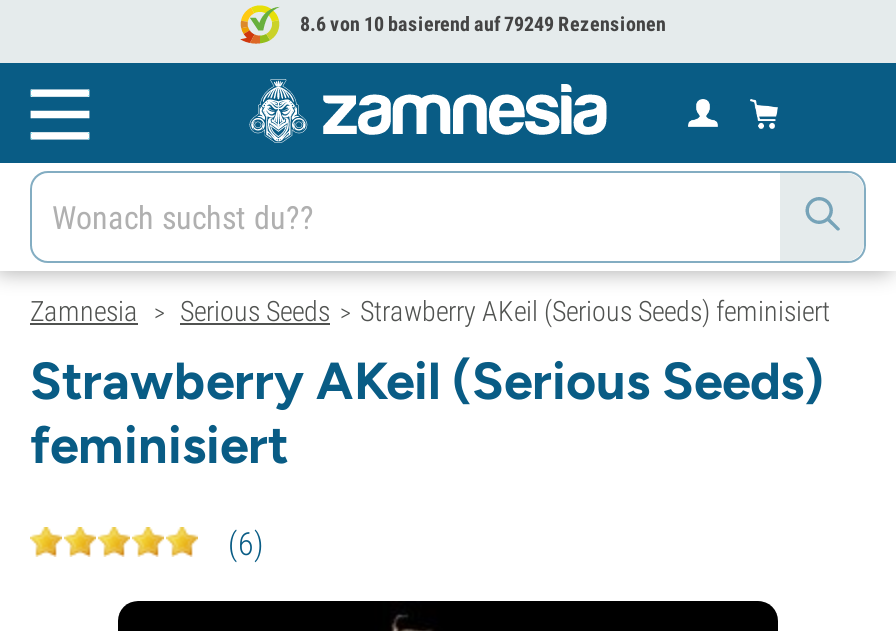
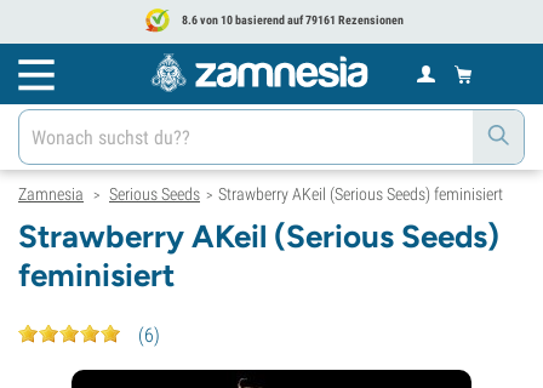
[296,13,666,35] 8.6 von 10 basierend auf 79249 Rezensionen -> [179,13,404,27] 8.6 von 10 basierend auf 79161 Rezensionen

